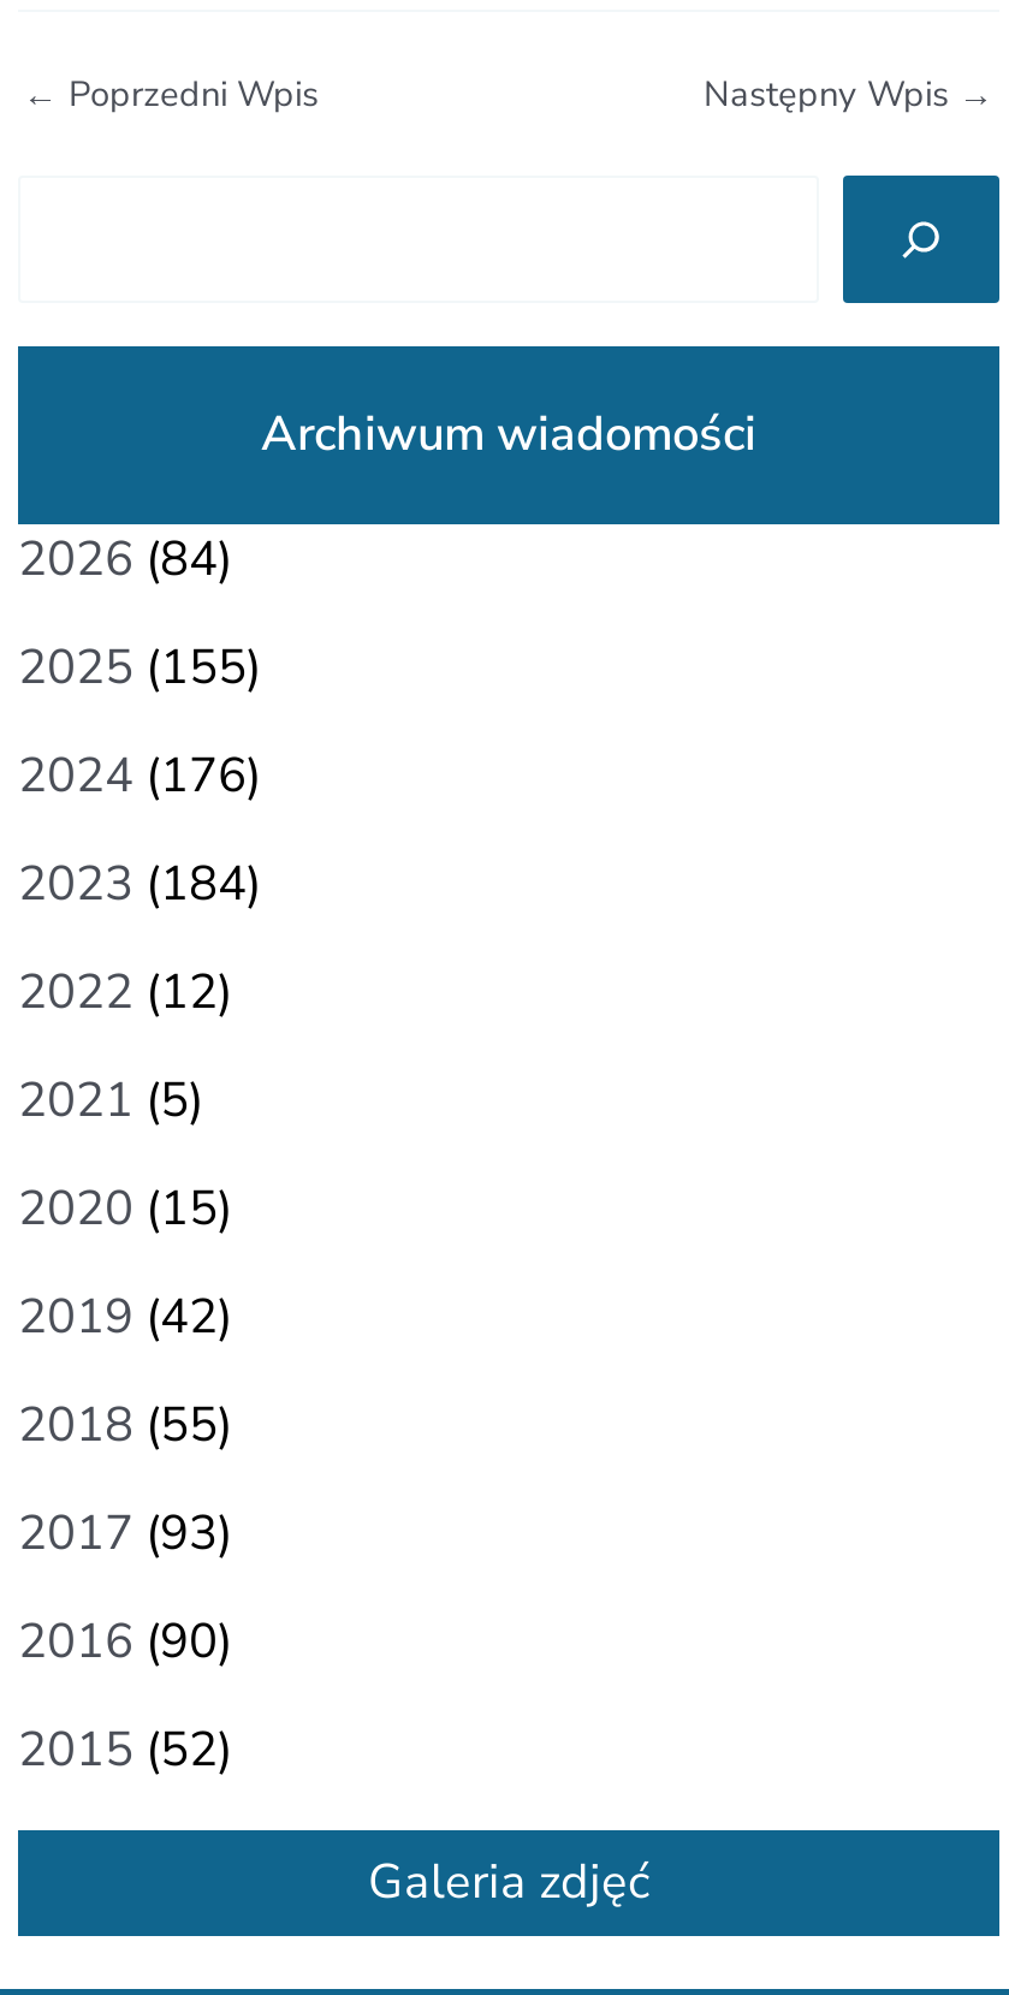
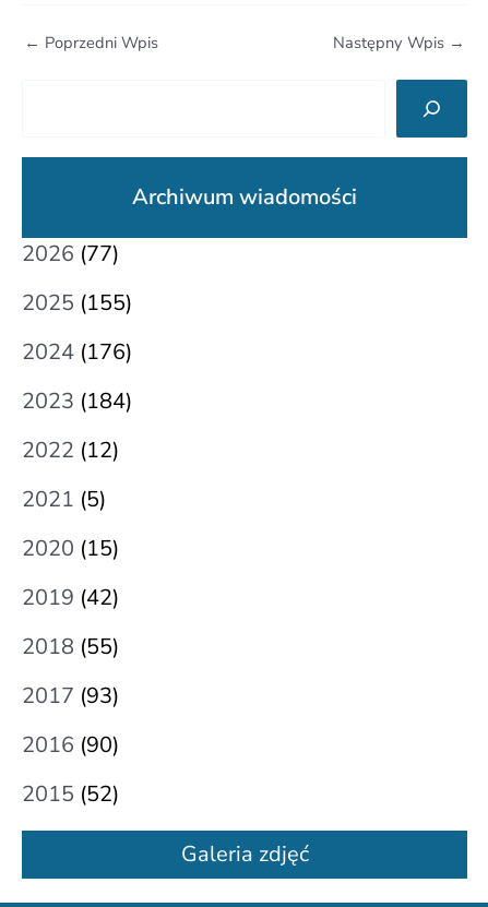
[18,527,232,592] 2026 (84) -> [22,239,119,269] 2026 (77)

